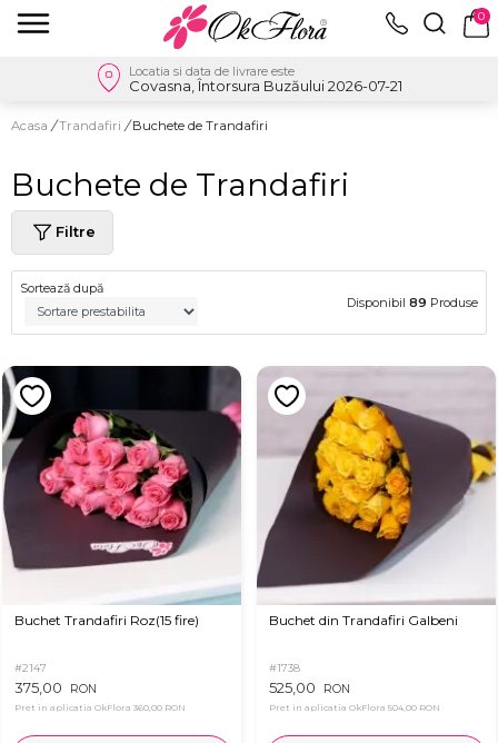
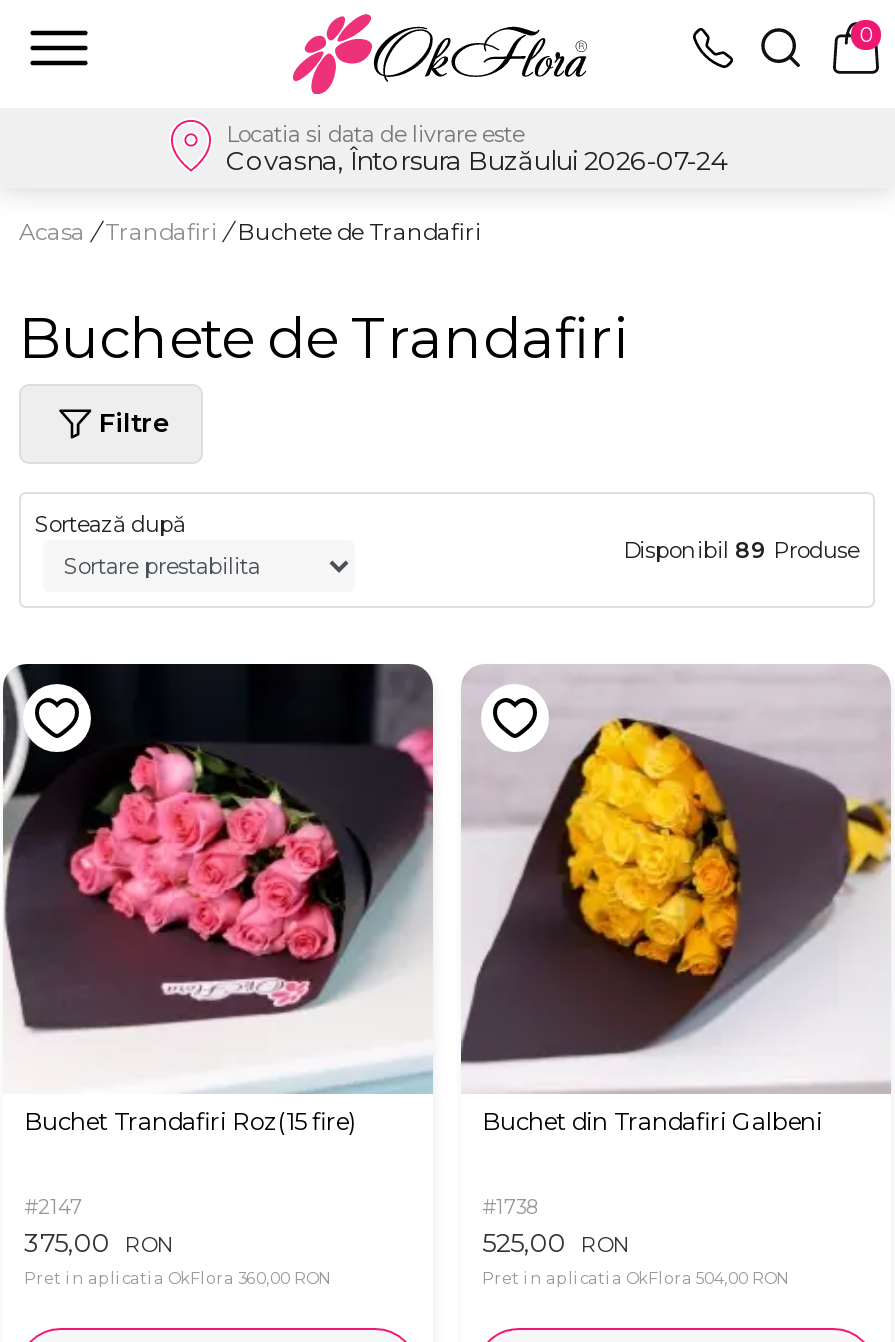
[128,76,402,94] Covasna, Întorsura Buzăului 2026-07-21 -> [226,143,726,175] Covasna, Întorsura Buzăului 2026-07-24

